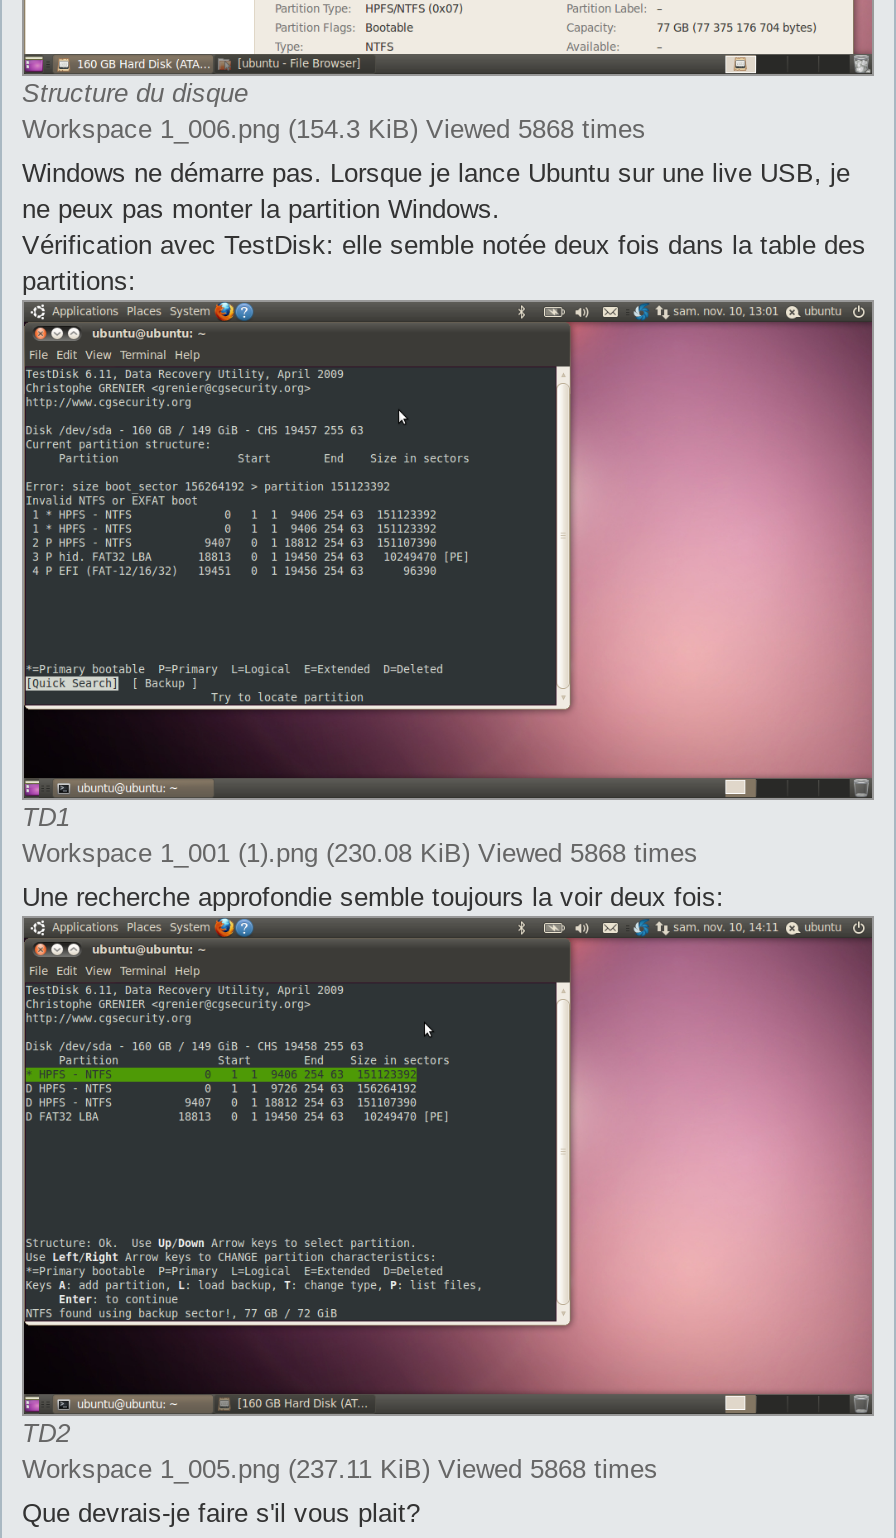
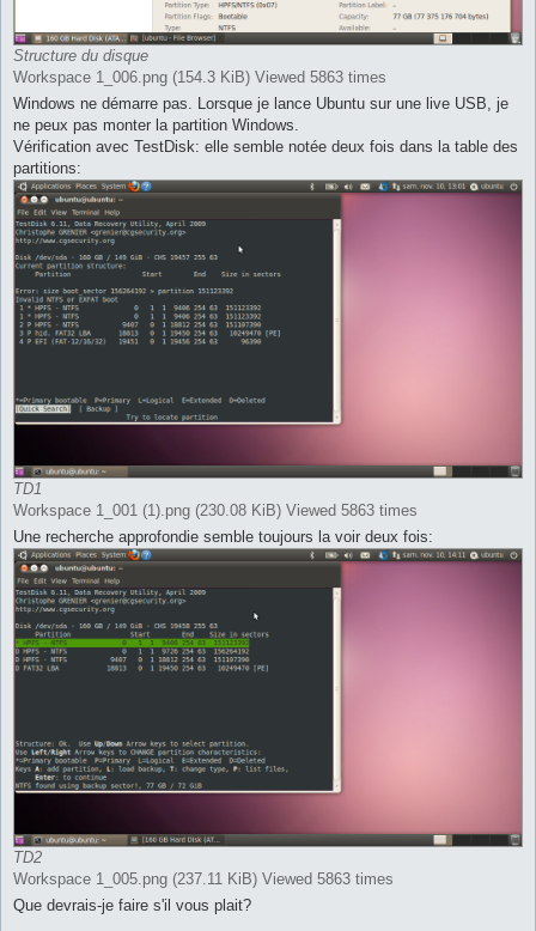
[22,113,646,143] Workspace 1_006.png (154.3 KiB) Viewed 5868 times -> [13,68,386,86] Workspace 1_006.png (154.3 KiB) Viewed 5863 times
[22,838,698,868] Workspace 1_001 (1).png (230.08 KiB) Viewed 5868 times -> [13,501,418,519] Workspace 1_001 (1).png (230.08 KiB) Viewed 5863 times
[22,1455,658,1485] Workspace 1_005.png (237.11 KiB) Viewed 5868 times -> [13,870,394,888] Workspace 1_005.png (237.11 KiB) Viewed 5863 times

